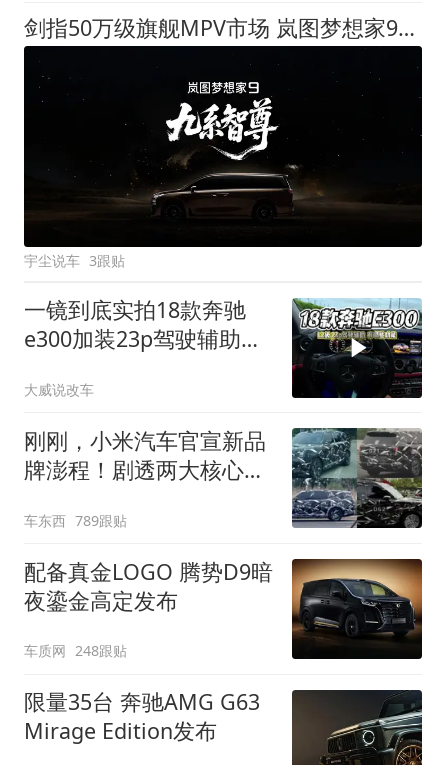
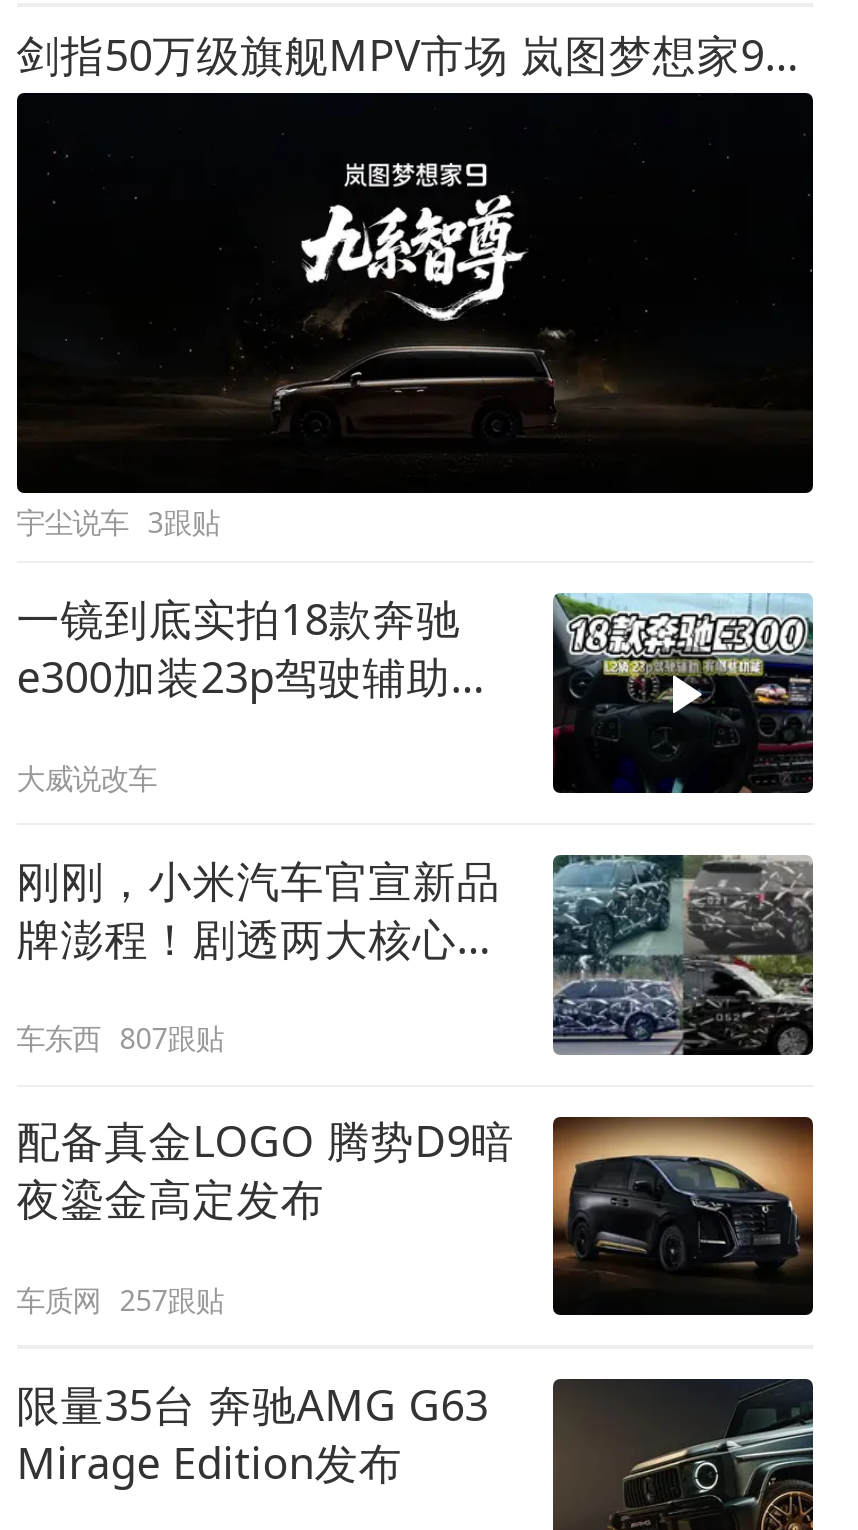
[24,510,127,529] 车东西 789跟贴 -> [16,1019,224,1057] 车东西 807跟贴
[24,641,127,660] 车质网 248跟贴 -> [16,1280,224,1318] 车质网 257跟贴

